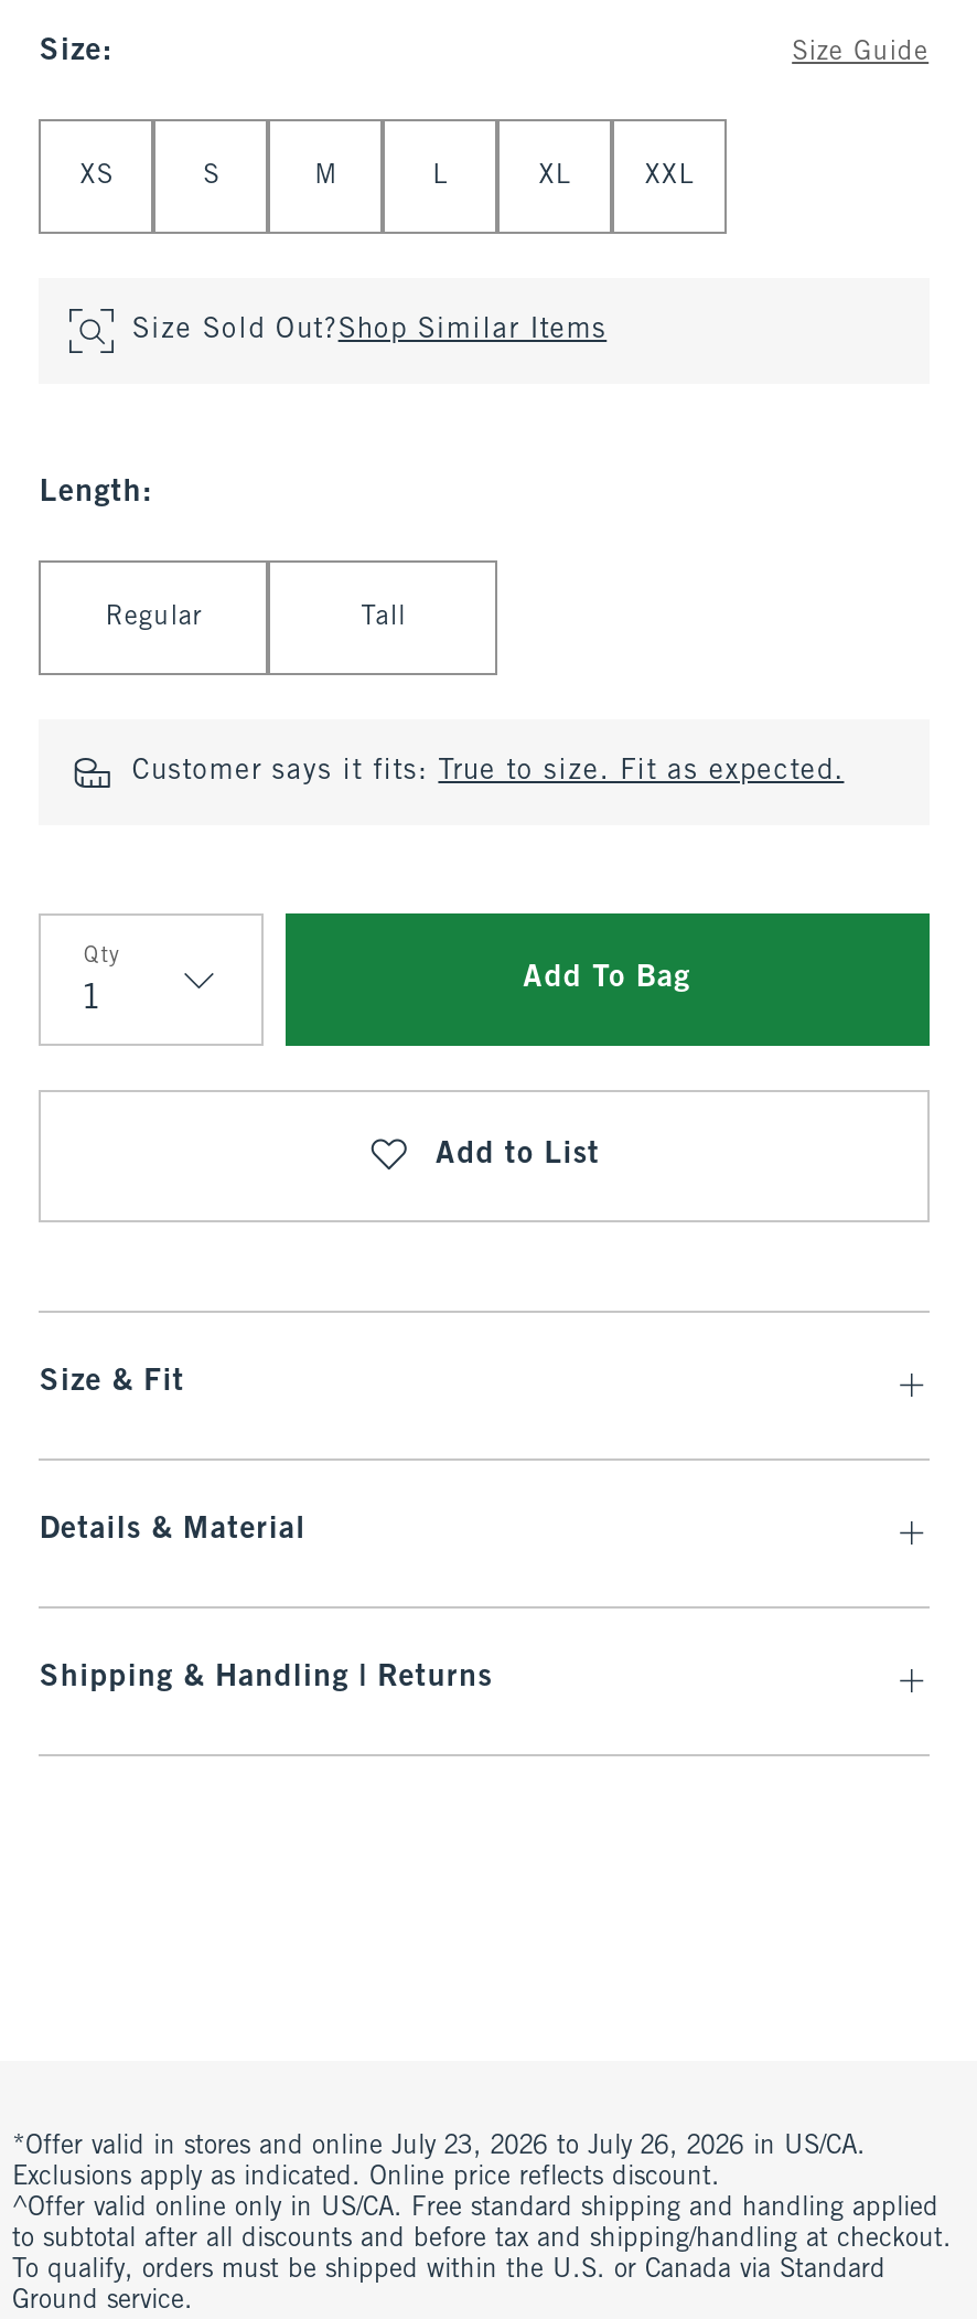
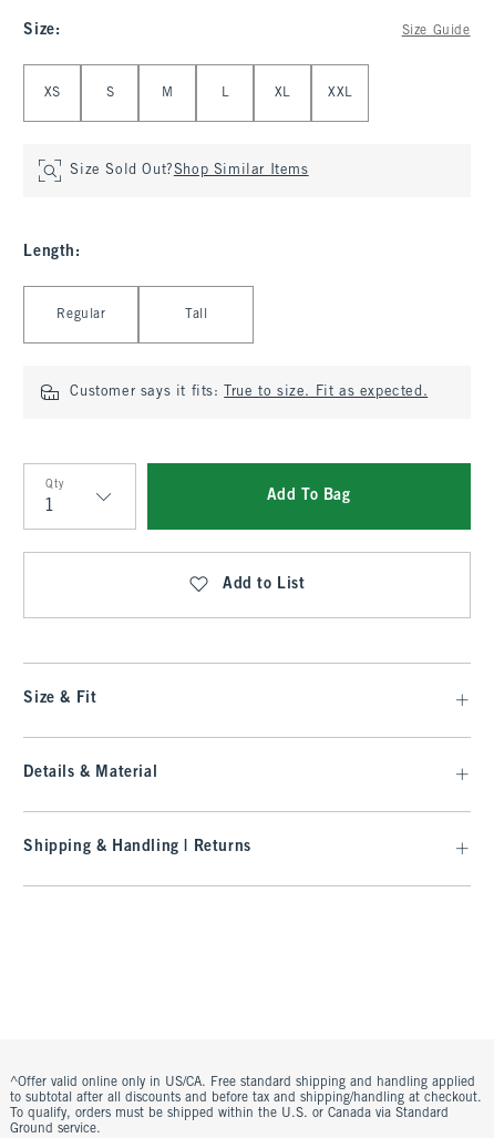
[12,2134,866,2191] *Offer valid in stores and online July 23, 2026 to July 26, 2026 in US/CA. | Exclusions apply as indicated. Online price reflects discount. -> none

